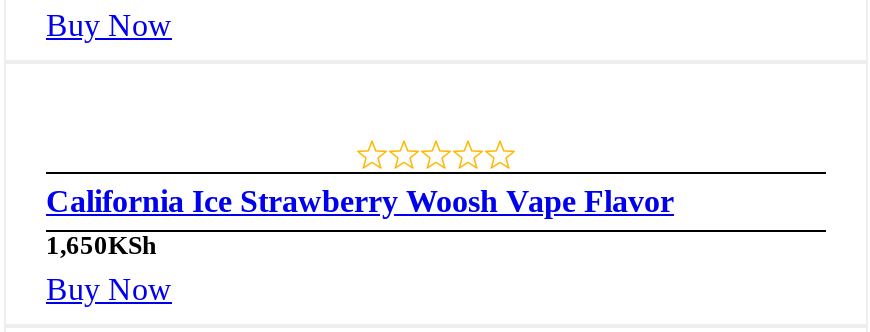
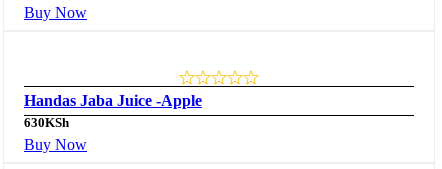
[46,184,674,260] California Ice Strawberry Woosh Vape Flavor | 1,650KSh -> [24,92,202,130] Handas Jaba Juice -Apple | 630KSh

